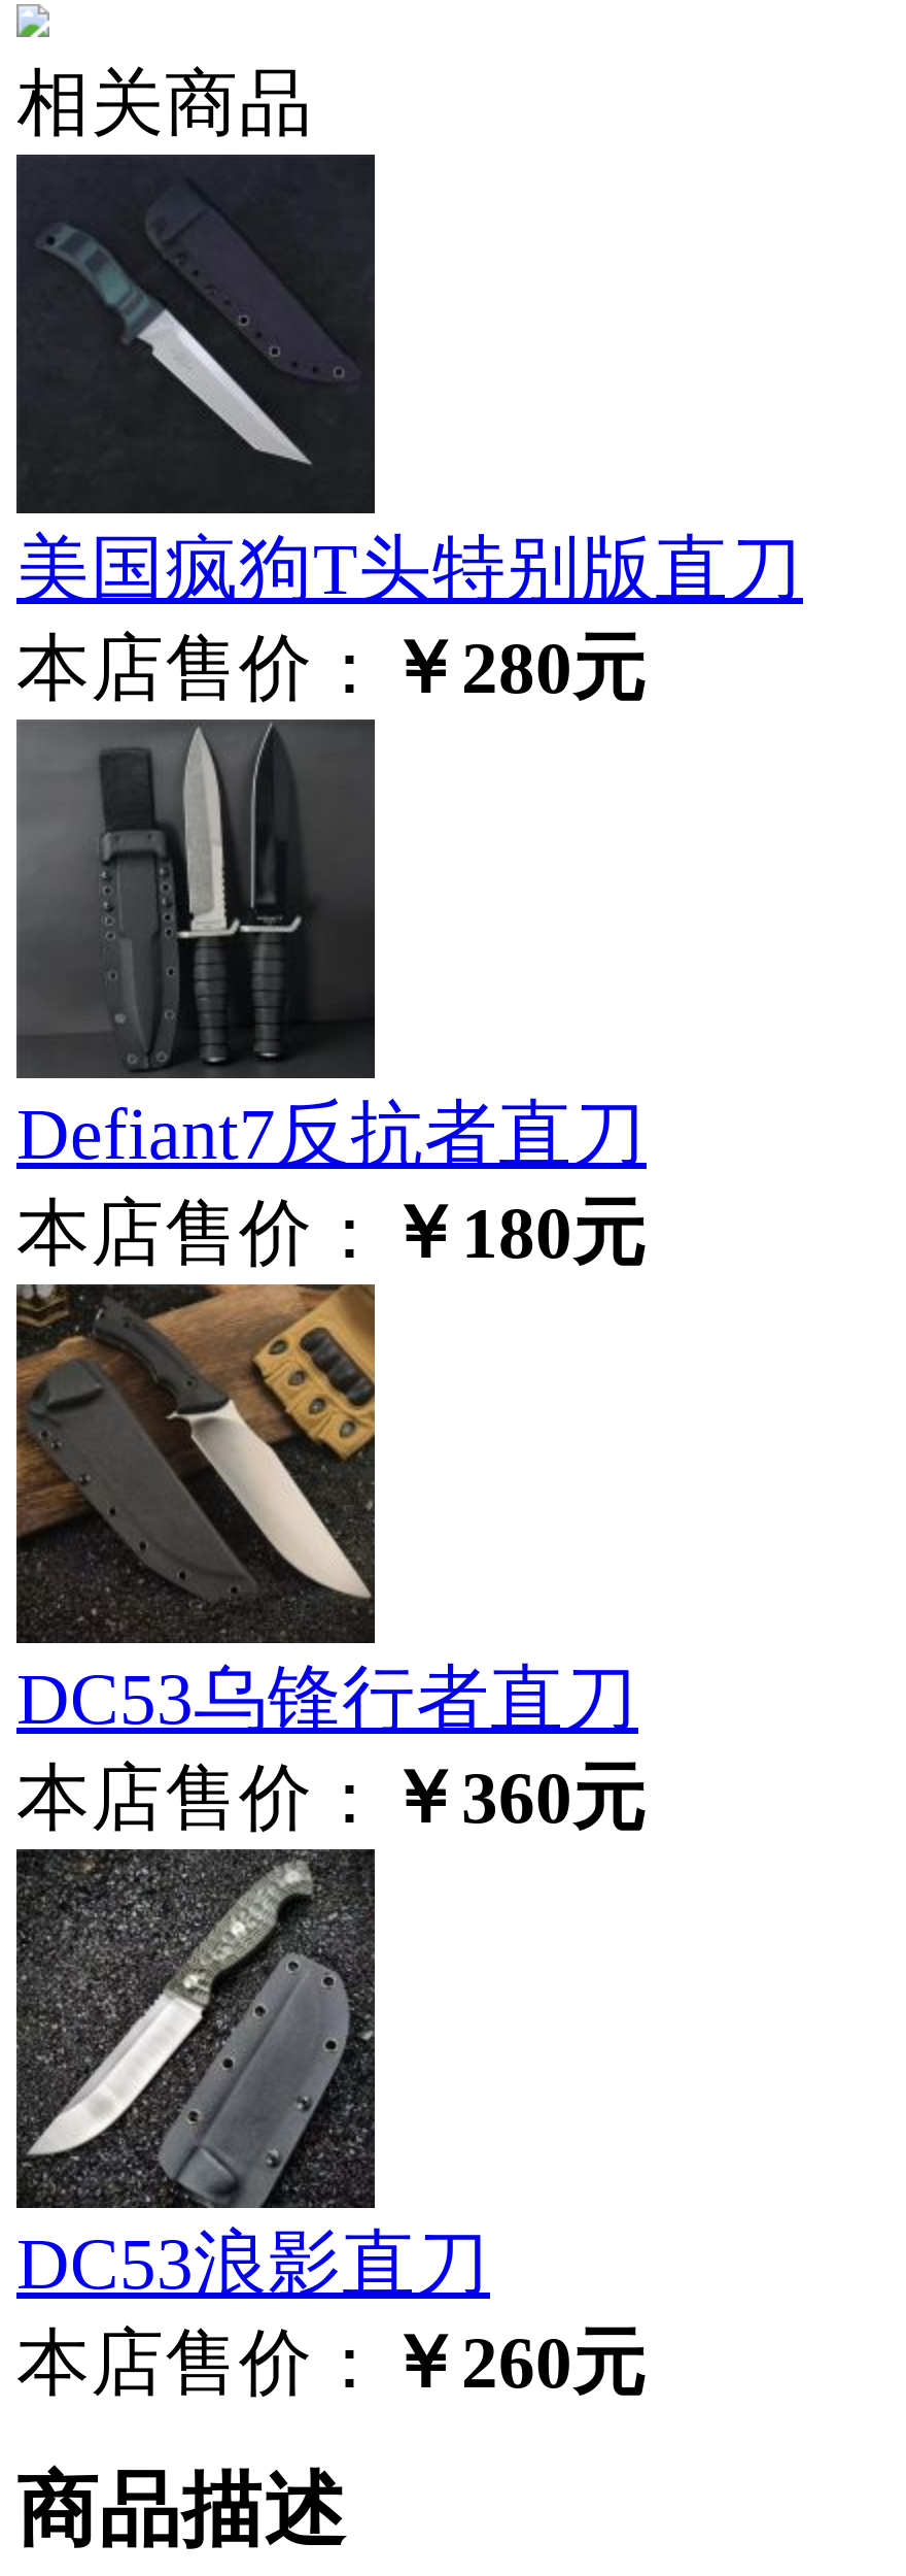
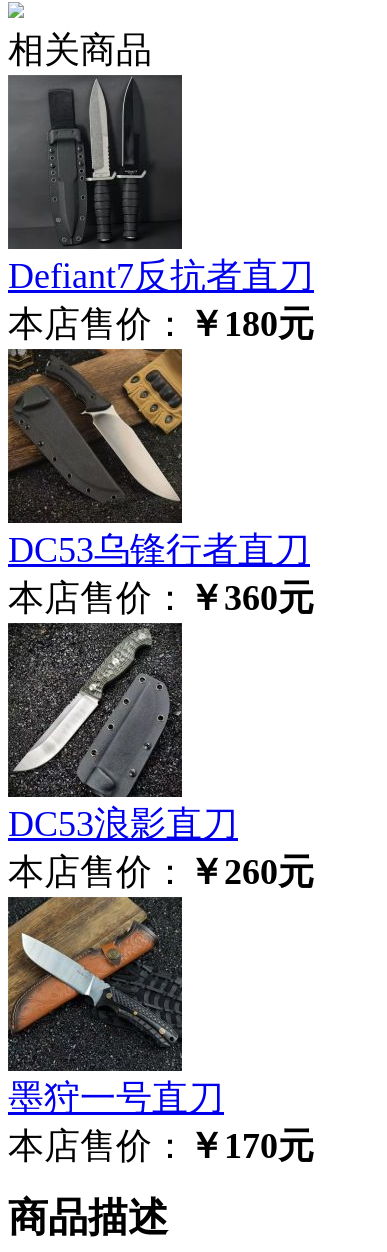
[16,157,803,709] [image] | 美国疯狗T头特别版直刀 | 本店售价：￥280元 -> none
moved [16,724,647,2403] -> [8,77,314,892]: [image] | Defiant7反抗者直刀 | 本店售价：￥180元 | DC53乌锋行者直刀 | 本店售价：￥360元 | DC53浪影直刀 | 本店售价：￥260元
none -> [7,896,314,1166] [image] | 墨狩一号直刀 | 本店售价：￥170元

